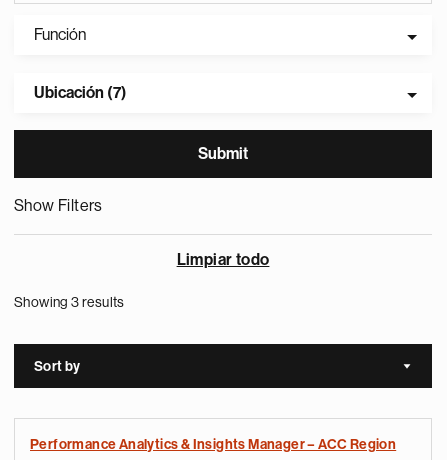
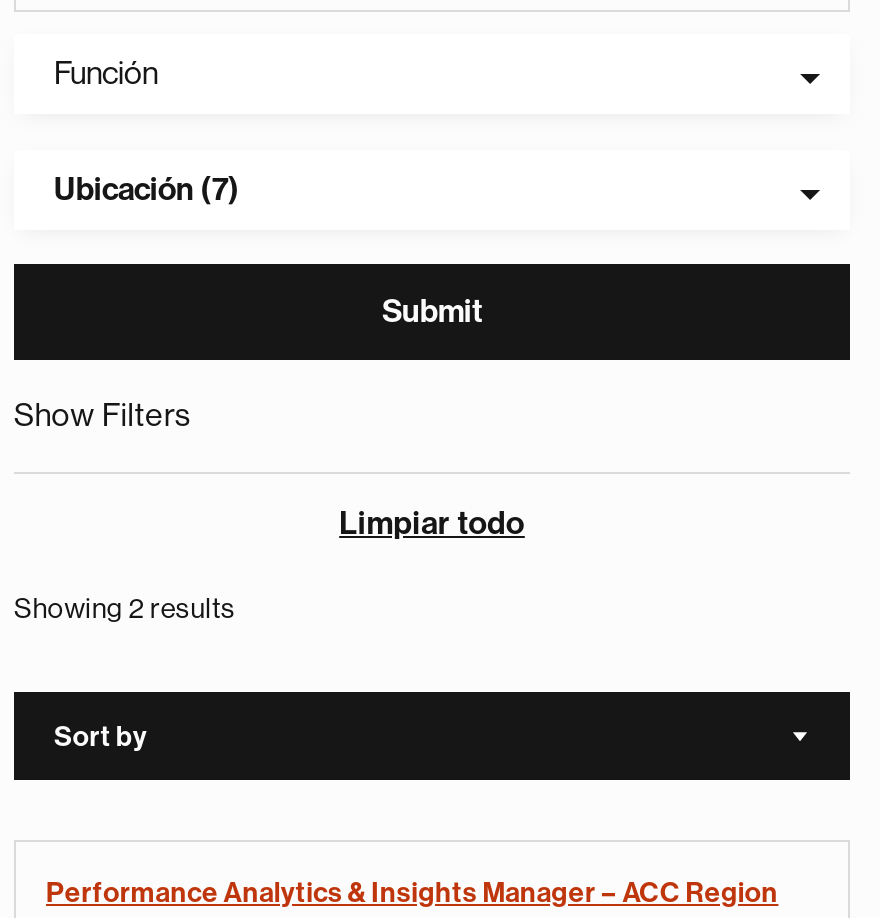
[14,295,125,309] Showing 3 results -> [14,594,236,622] Showing 2 results

